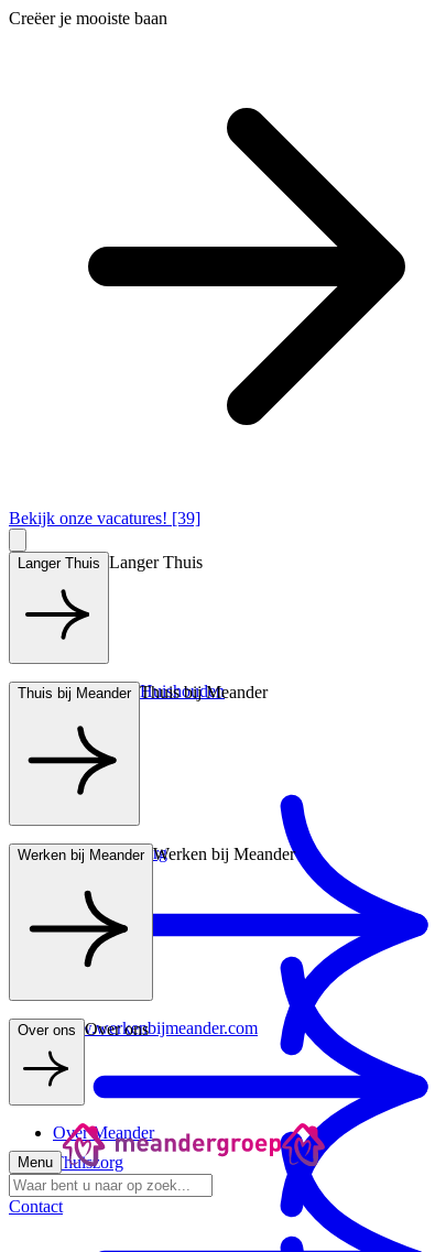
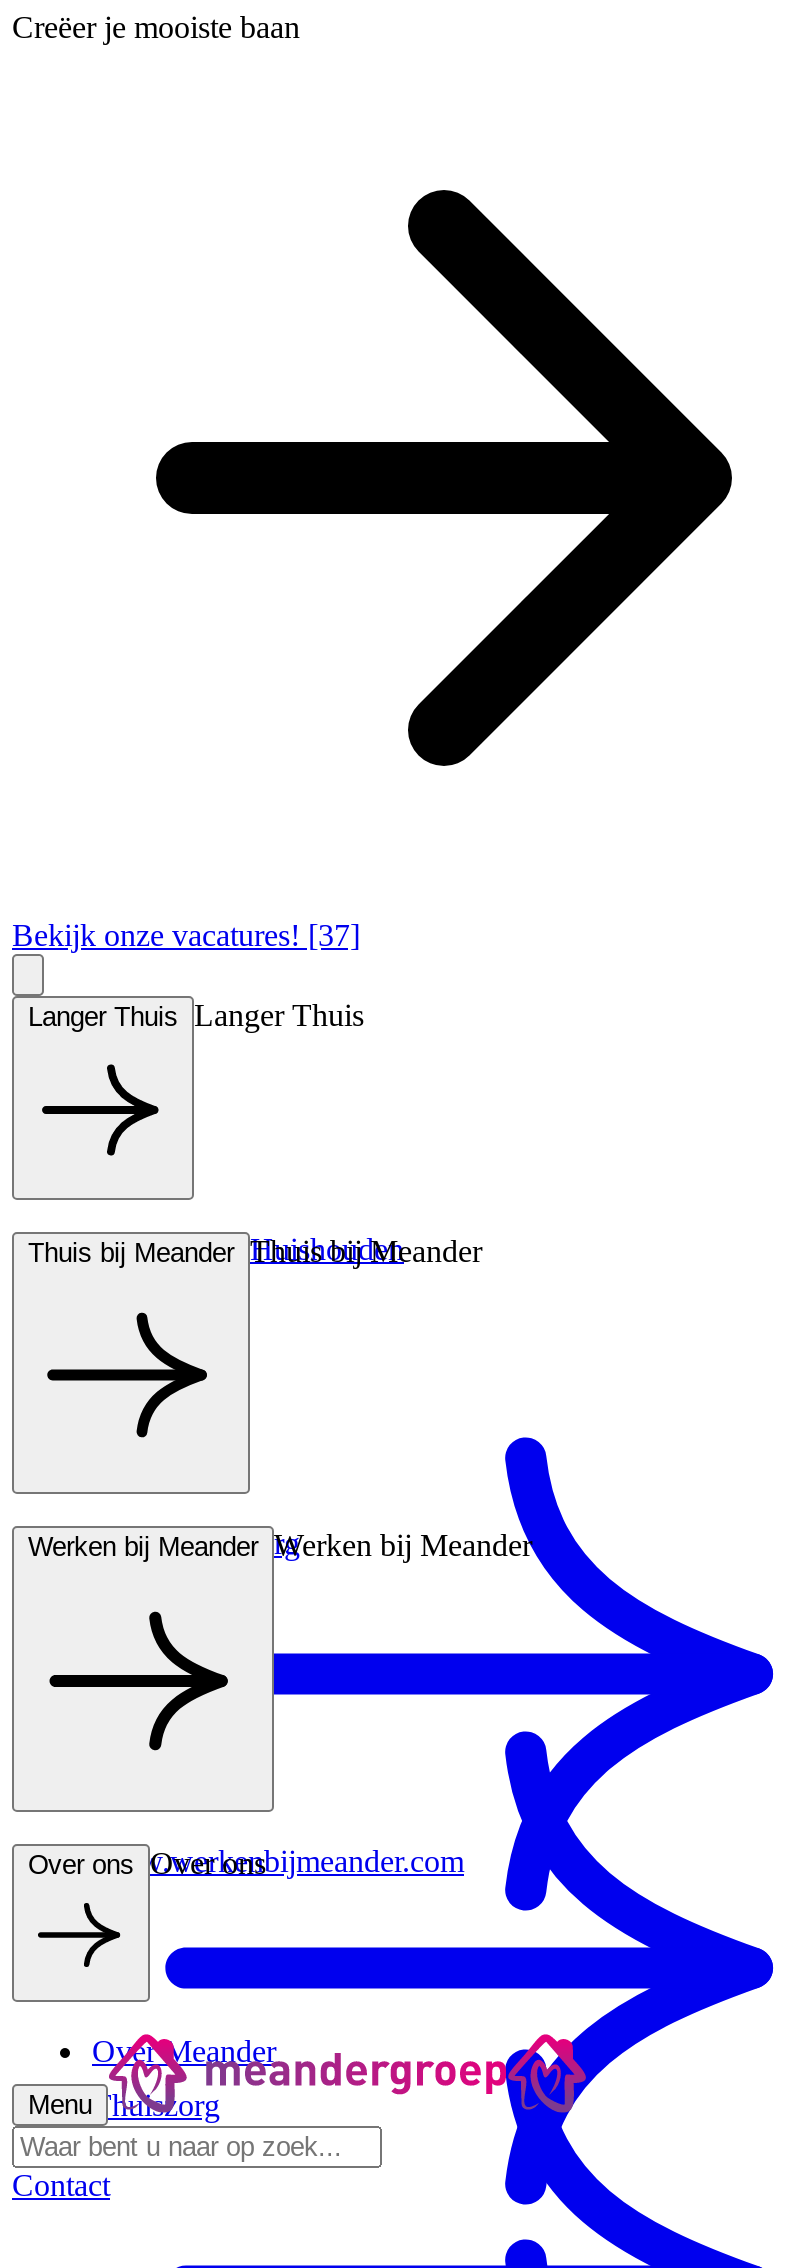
[9,509,200,527] Bekijk onze vacatures! [39] -> [12,918,360,952] Bekijk onze vacatures! [37]

